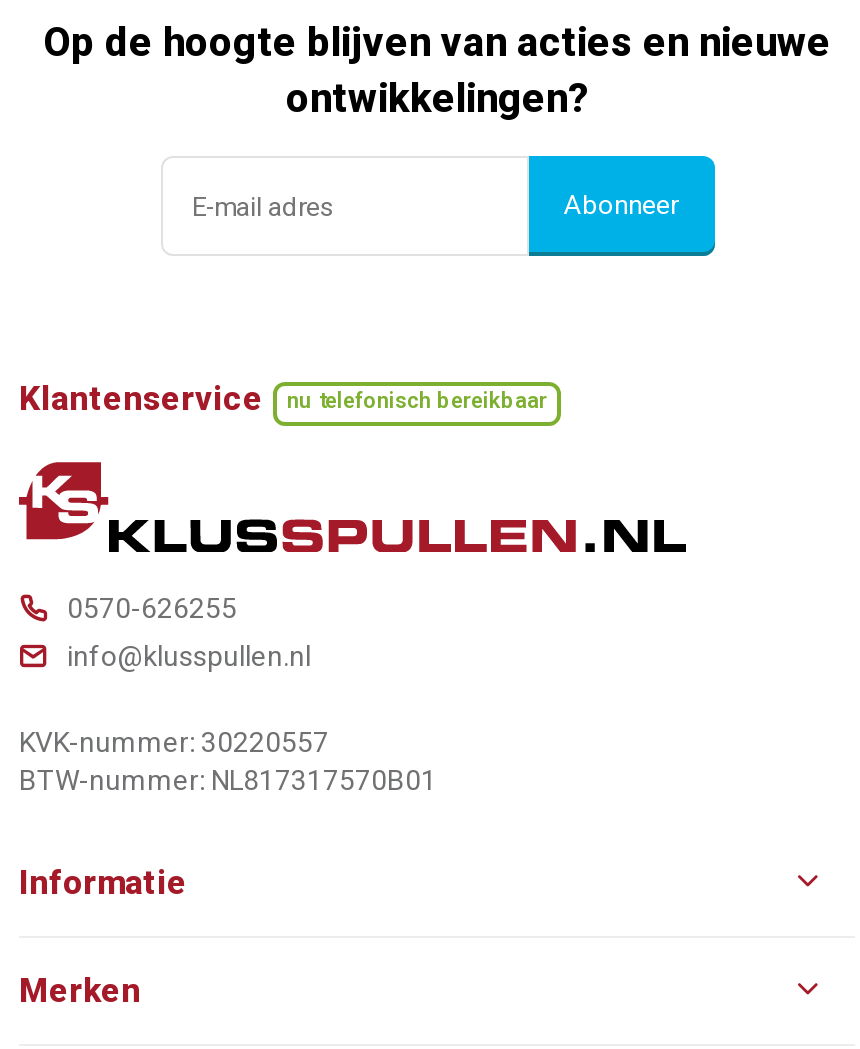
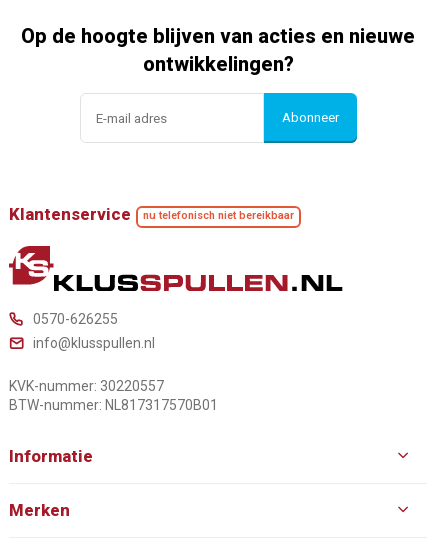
[287,388,547,414] nu telefonisch bereikbaar -> [143,209,294,222] nu telefonisch niet bereikbaar

